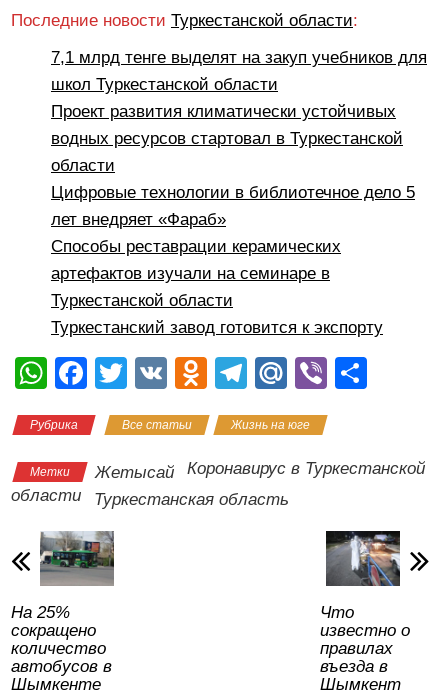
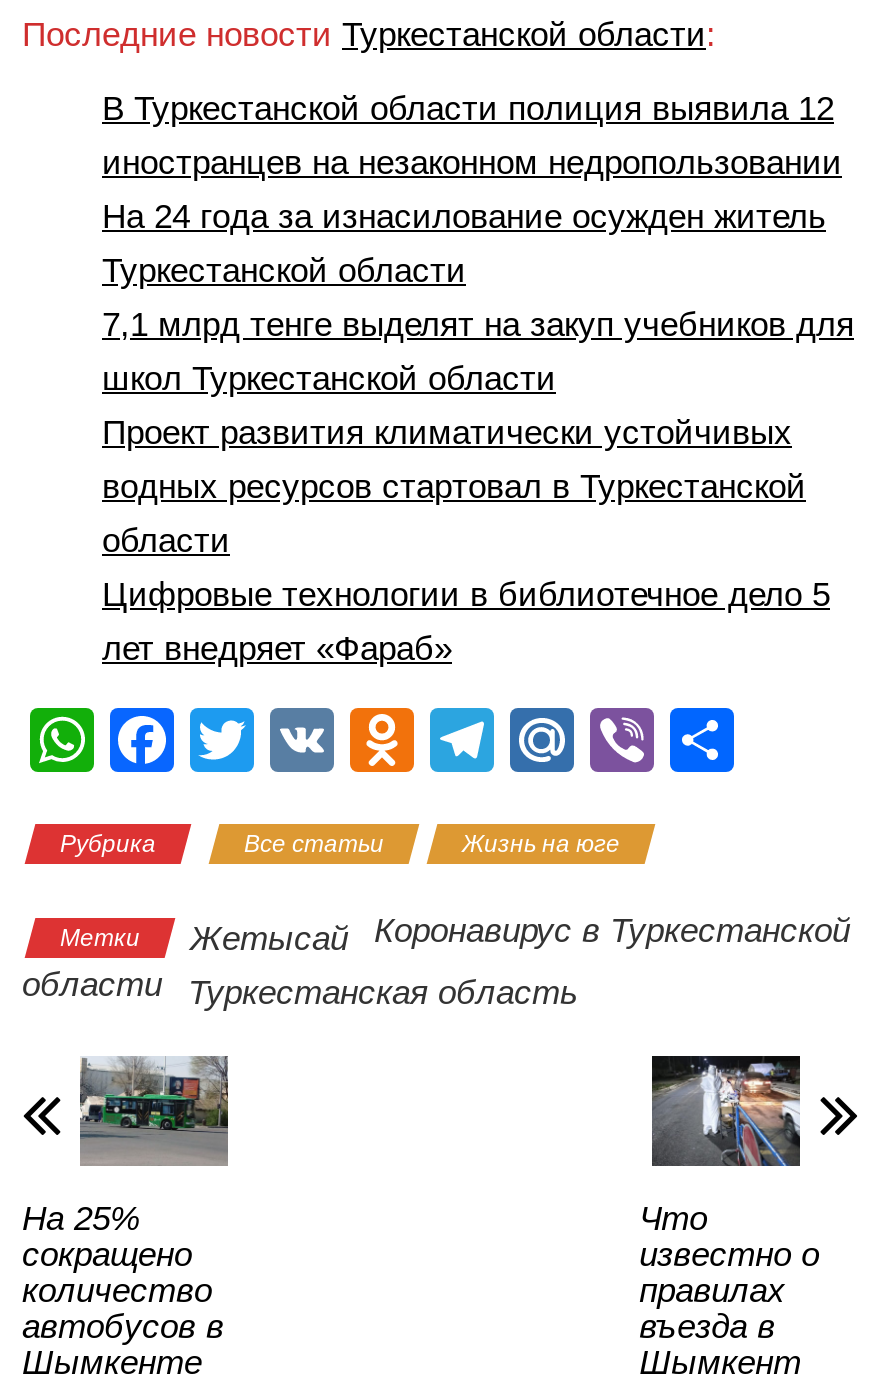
none -> [102,89,842,235] В Туркестанской области полиция выявила 12 | иностранцев на незаконном недропользовании | На 24 года за изнасилование осужден житель
moved [51,47,427,228] -> [102,305,854,667]: 7,1 млрд тенге выделят на закуп учебников для | школ Туркестанской области | Проект развития климатически устойчивых | водных ресурсов стартовал в Туркестанской | области | Цифровые технологии в библиотечное дело 5 | лет внедряет «Фараб»
[51,236,383,336] Способы реставрации керамических | артефактов изучали на семинаре в | Туркестанский завод готовится к экспорту -> none
moved [51,290,233,309] -> [102,251,466,289]: Туркестанской области

